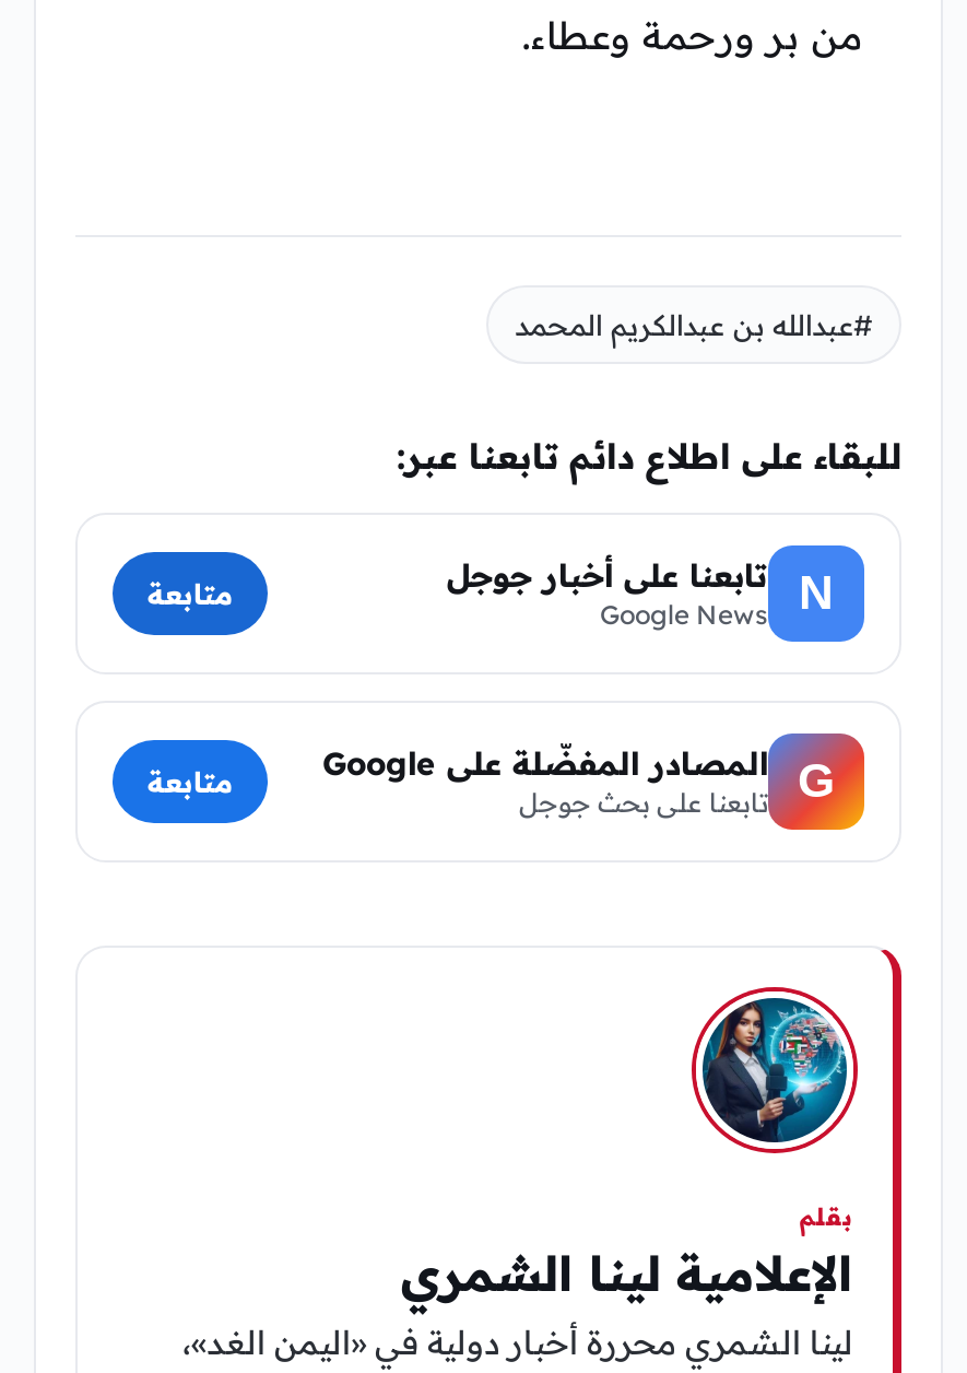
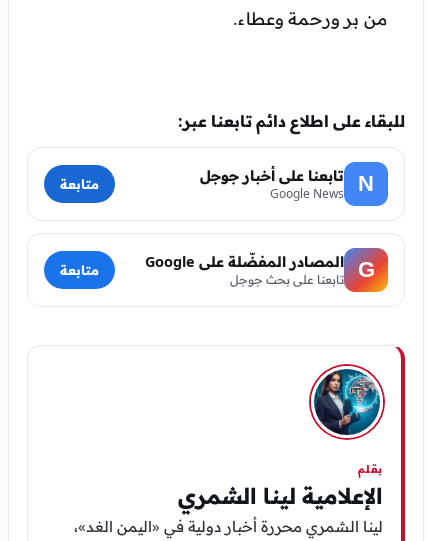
[515,307,873,342] #عبدالله بن عبدالكريم المحمد -> none

